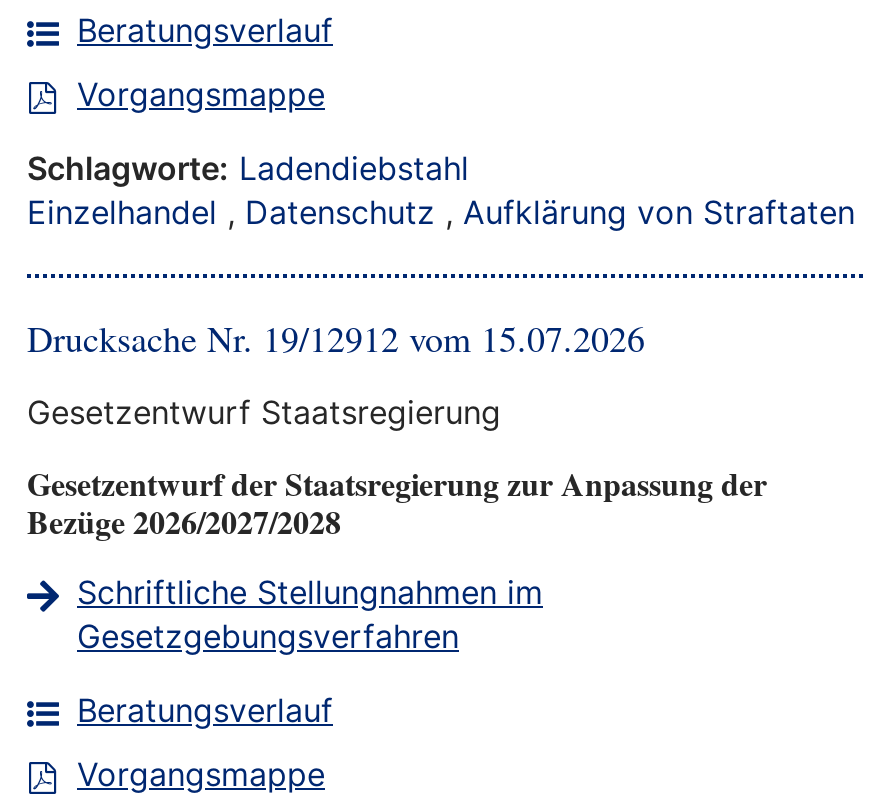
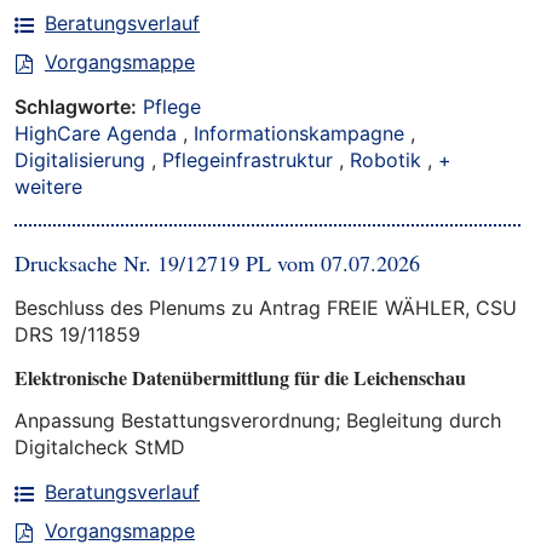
[27,148,855,232] Schlagworte: Ladendiebstahl | Einzelhandel, Datenschutz, Aufklärung von Straftaten -> [15,94,451,199] Schlagworte: Pflege | HighCare Agenda, Informationskampagne, | Digitalisierung, Pflegeinfrastruktur, Robotik, + | weitere
[27,314,645,362] Drucksache Nr. 19/12912 vom 15.07.2026 -> [15,248,420,277] Drucksache Nr. 19/12719 PL vom 07.07.2026
[27,392,501,432] Gesetzentwurf Staatsregierung -> [15,296,517,346] Beschluss des Plenums zu Antrag FREIE WÄHLER, CSU | DRS 19/11859
[27,460,767,544] Gesetzentwurf der Staatsregierung zur Anpassung der | Bezüge 2026/2027/2028 -> [15,363,466,391] Elektronische Datenübermittlung für die Leichenschau
[77,572,543,656] Schriftliche Stellungnahmen im | Gesetzgebungsverfahren -> [15,408,501,459] Anpassung Bestattungsverordnung; Begleitung durch | Digitalcheck StMD

